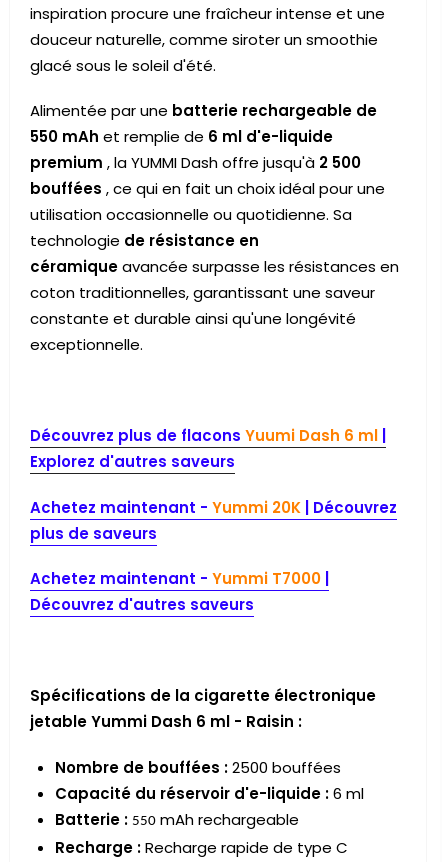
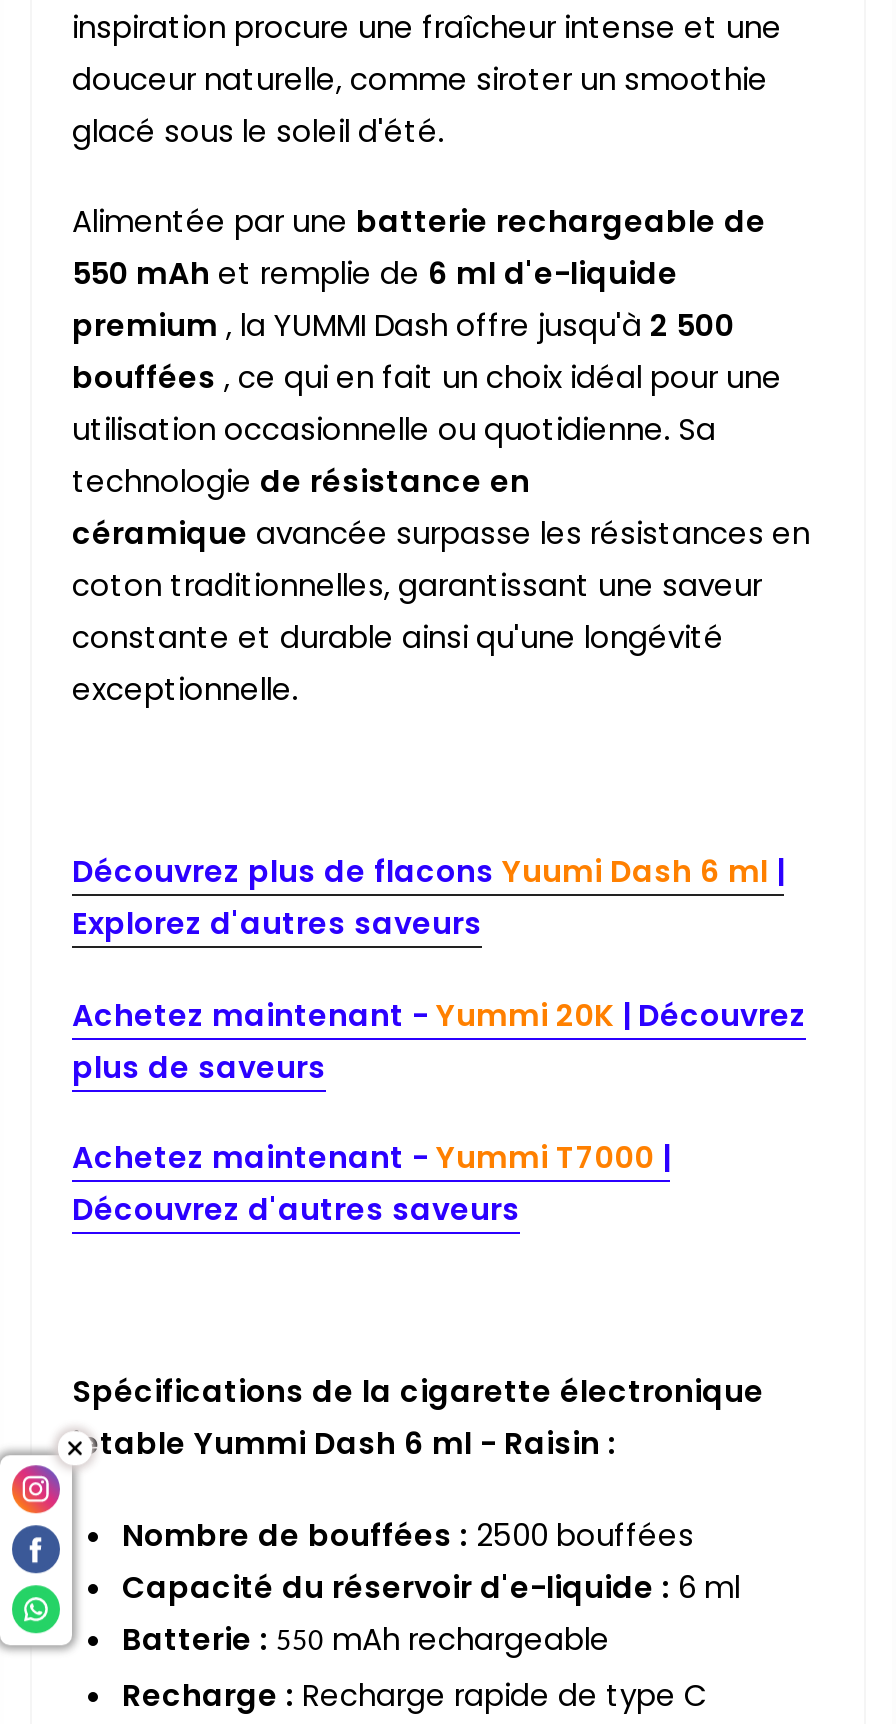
none -> [6,1430,82,1652] [image]

